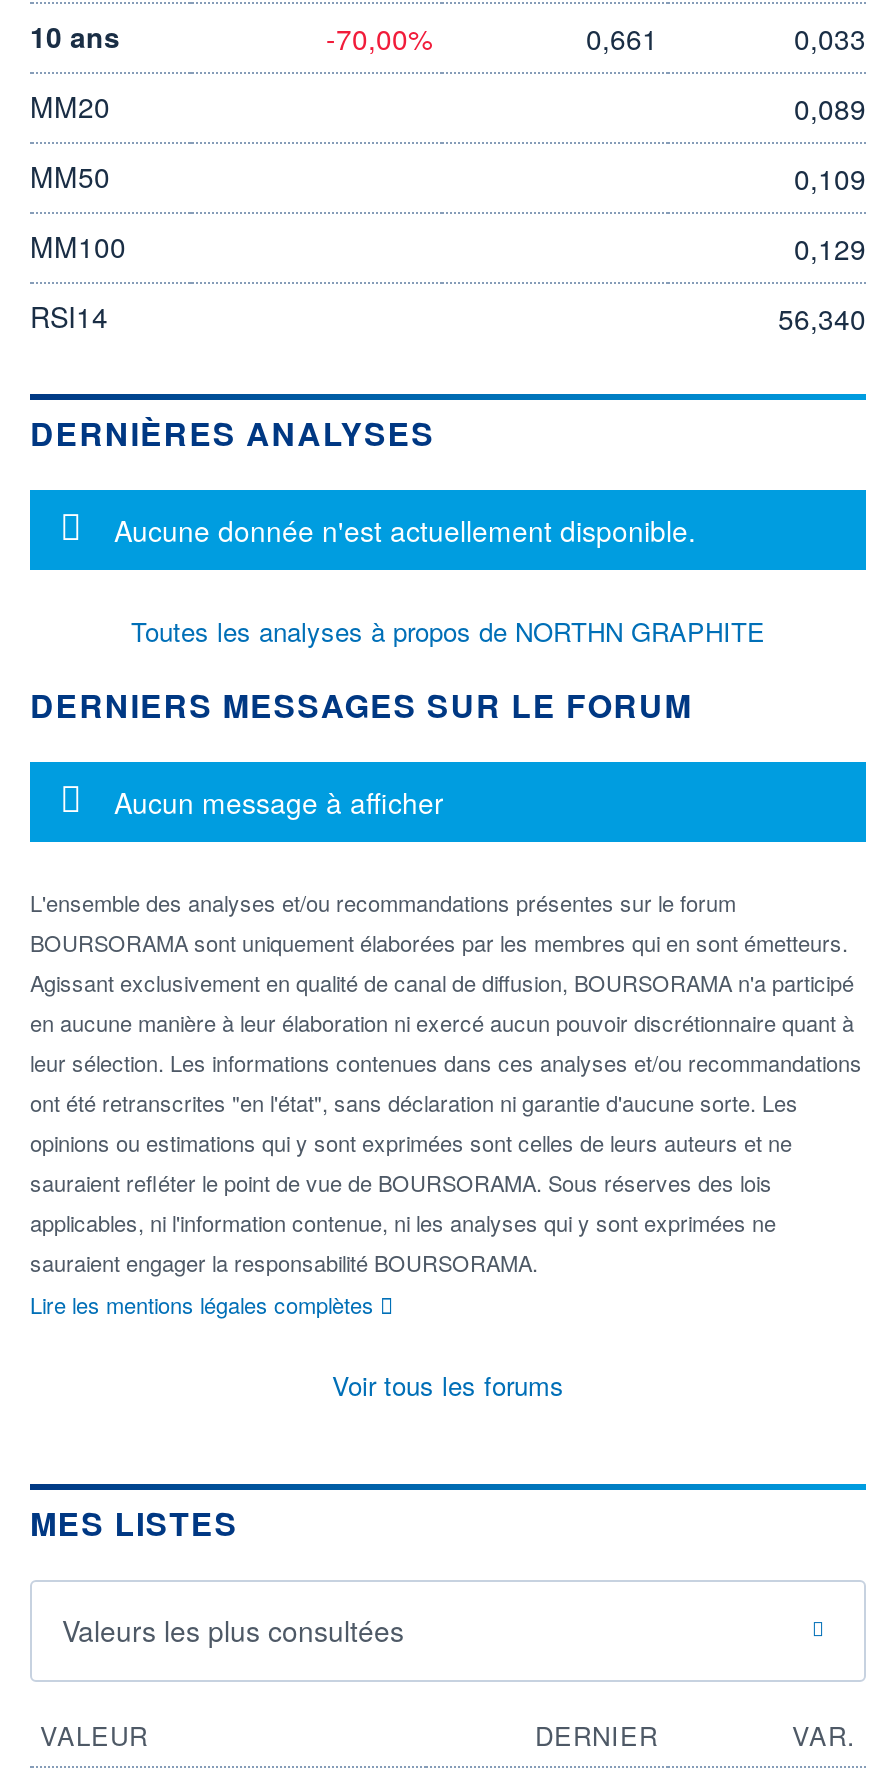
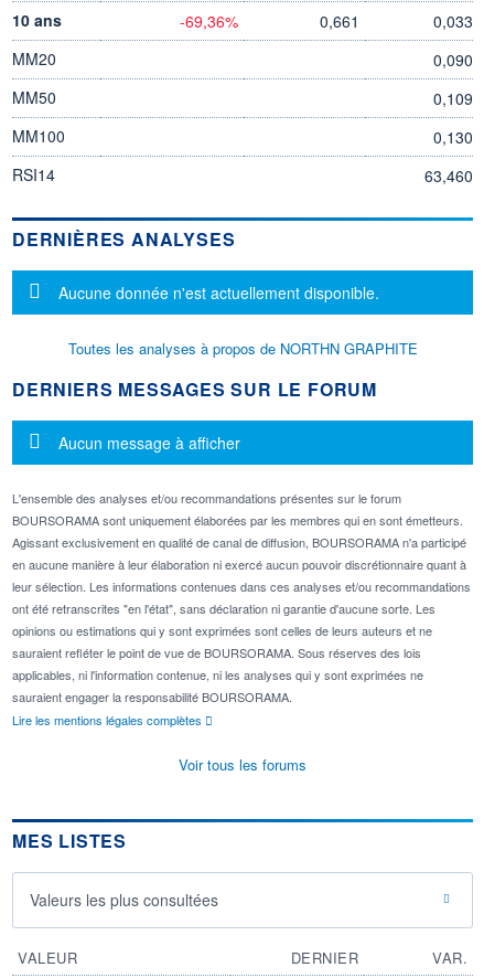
[326,18,432,58] -70,00% -> [180,10,238,32] -69,36%
[794,88,866,128] 0,089 -> [433,49,473,71] 0,090
[794,228,866,268] 0,129 -> [433,126,473,148] 0,130
[778,298,866,338] 56,340 -> [424,164,473,187] 63,460

